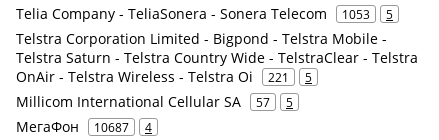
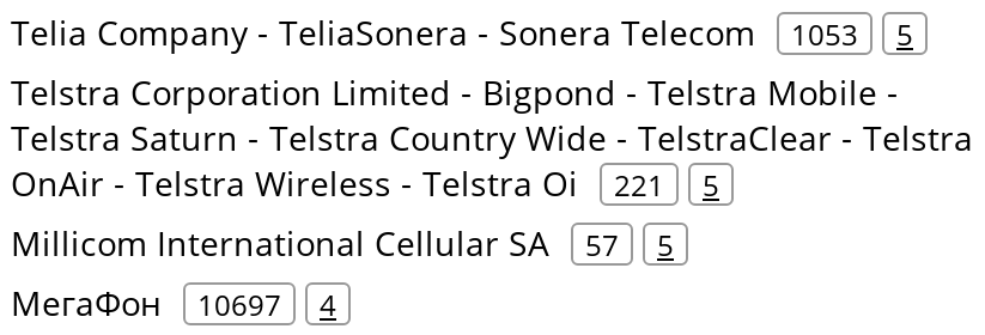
[16,117,152,136] МегаФон 10687 4 -> [11,280,336,325] МегаФон 10697 4

